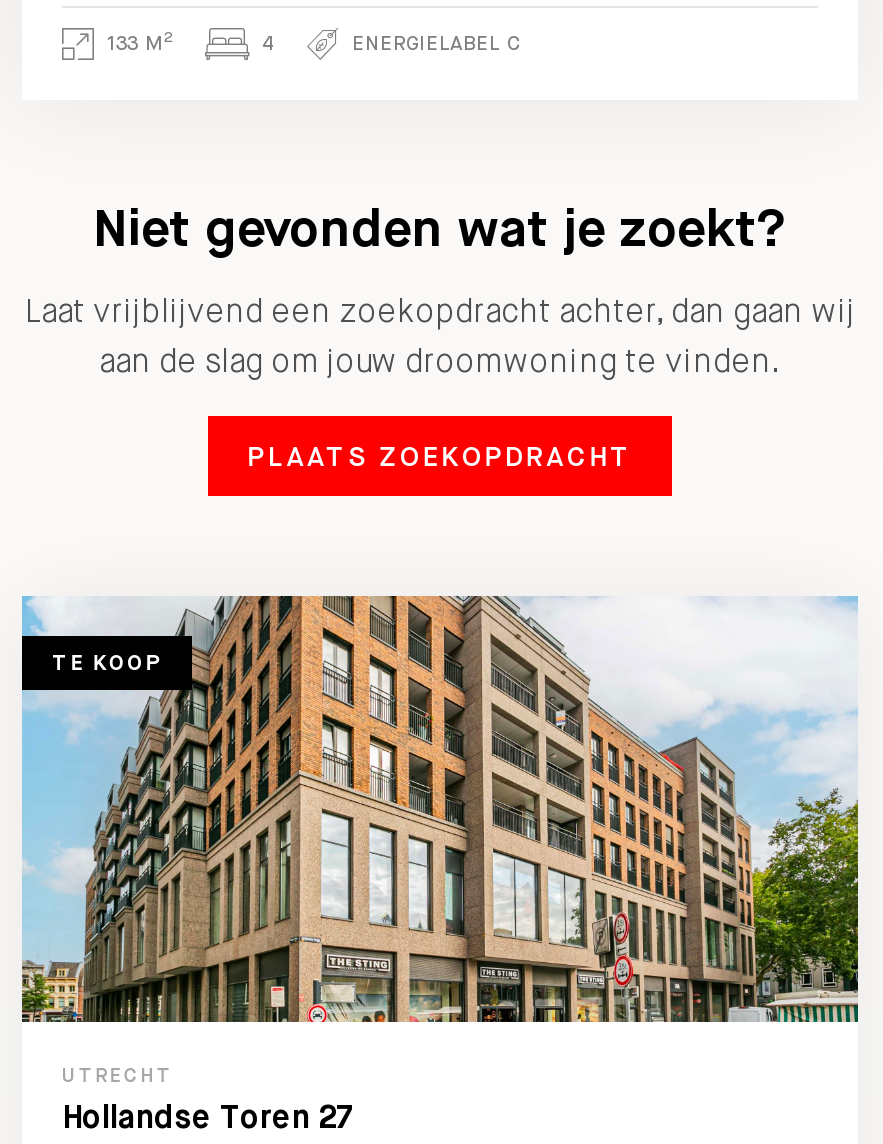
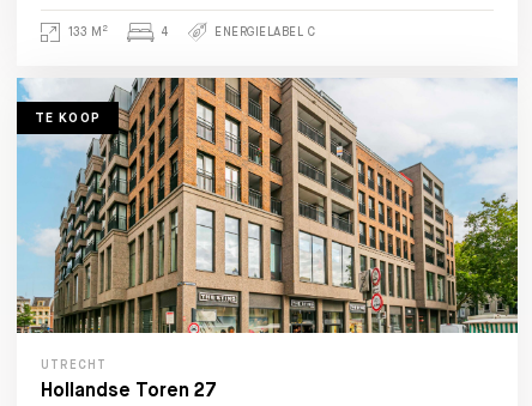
[25,194,855,474] Niet gevonden wat je zoekt? | Laat vrijblijvend een zoekopdracht achter, dan gaan wij | aan de slag om jouw droomwoning te vinden. | PLAATS ZOEKOPDRACHT -> none

